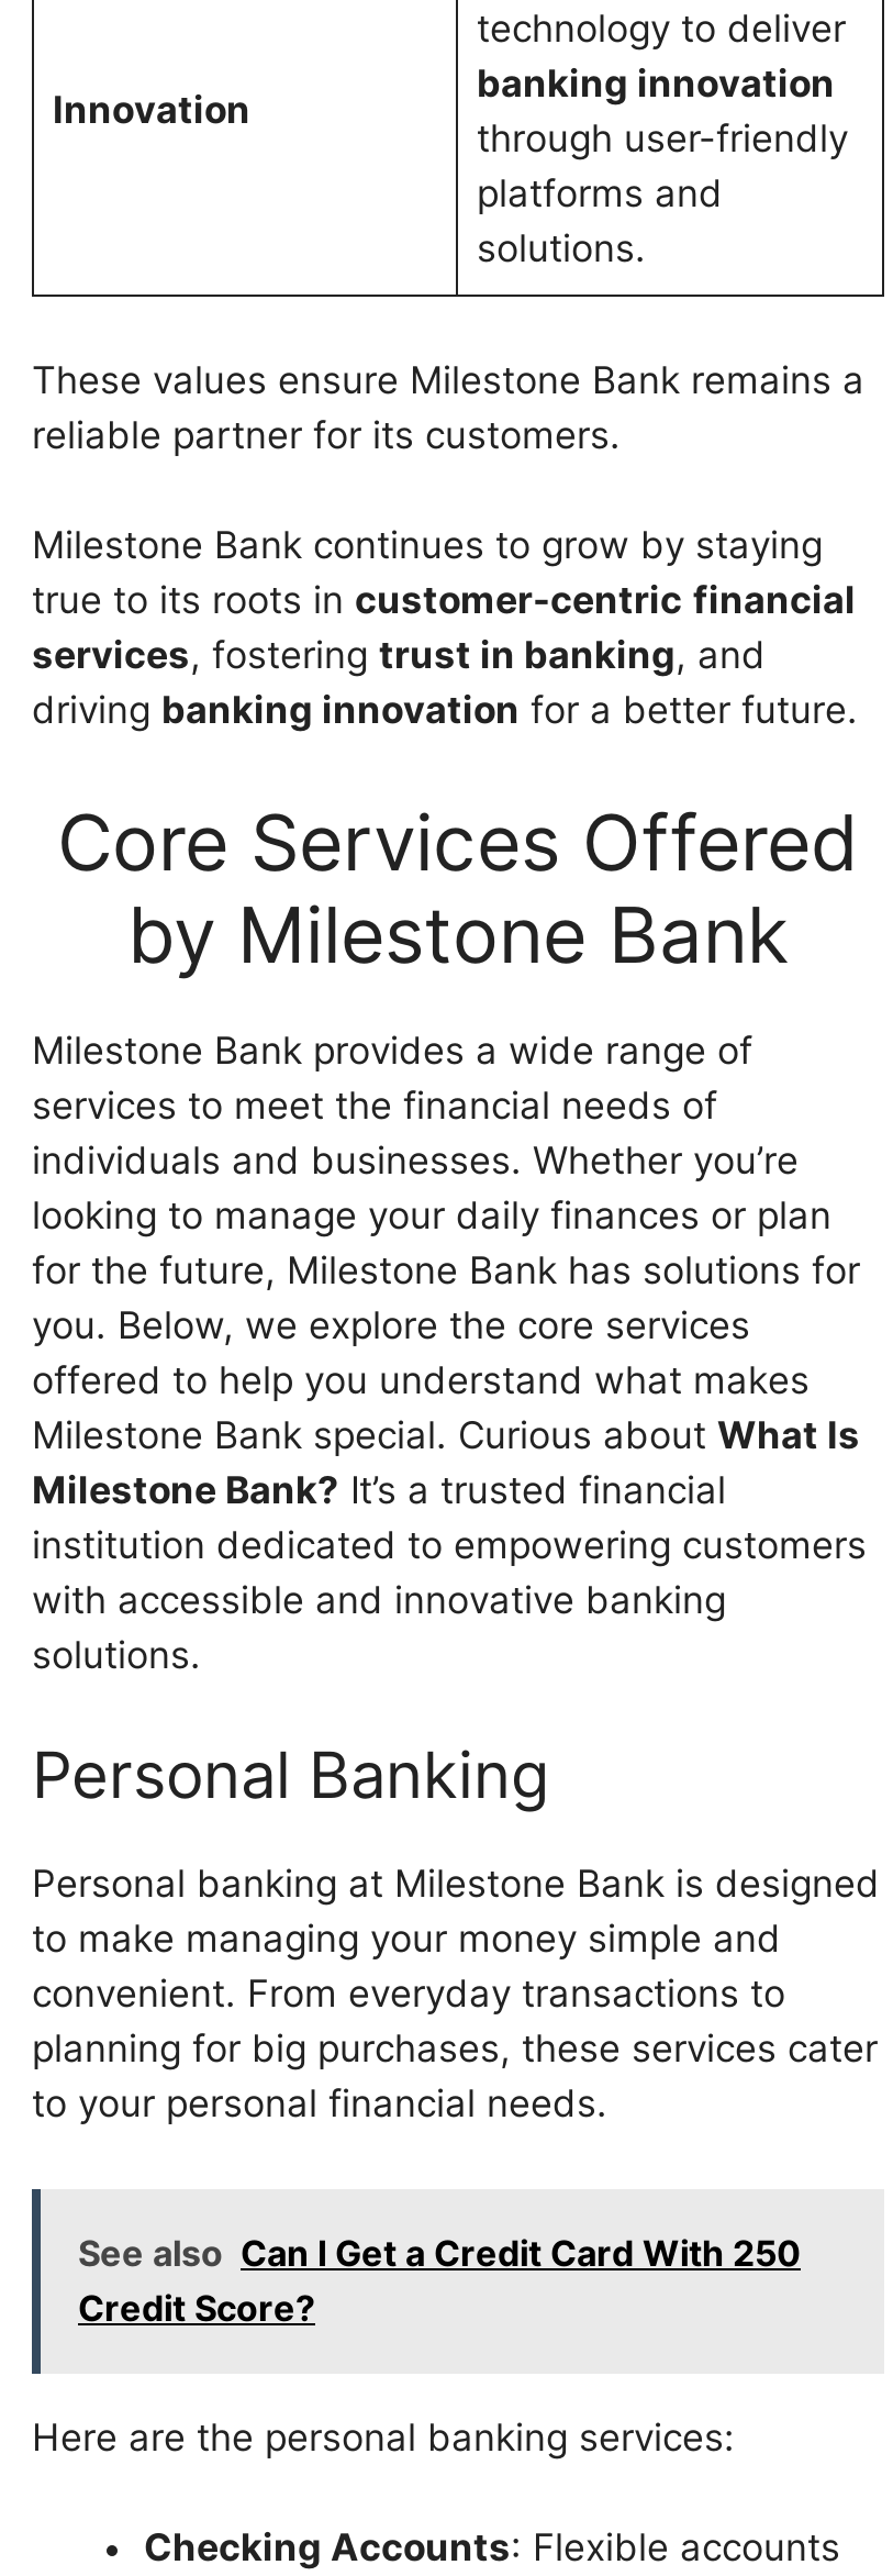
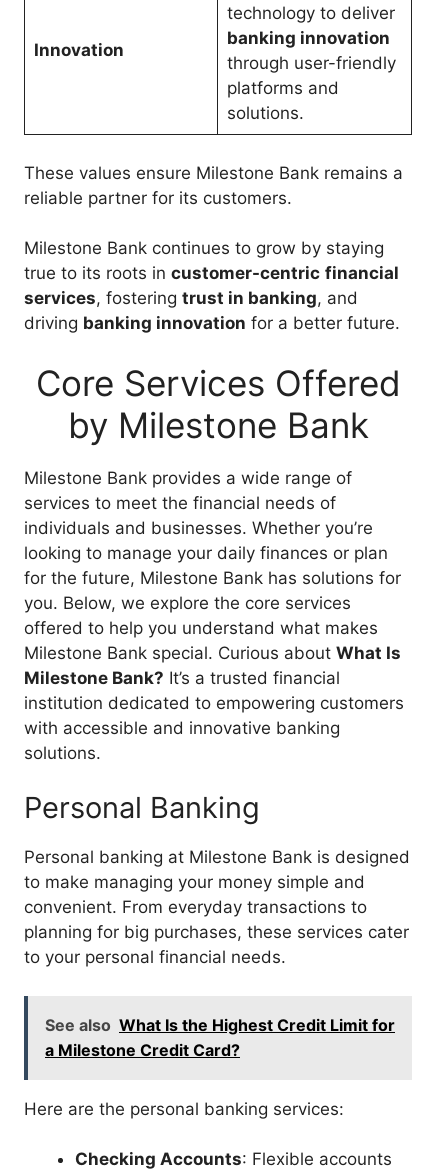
[78,2230,801,2329] See also Can I Get a Credit Card With 250 | Credit Score? -> [45,1014,395,1059] See also What Is the Highest Credit Limit for | a Milestone Credit Card?

